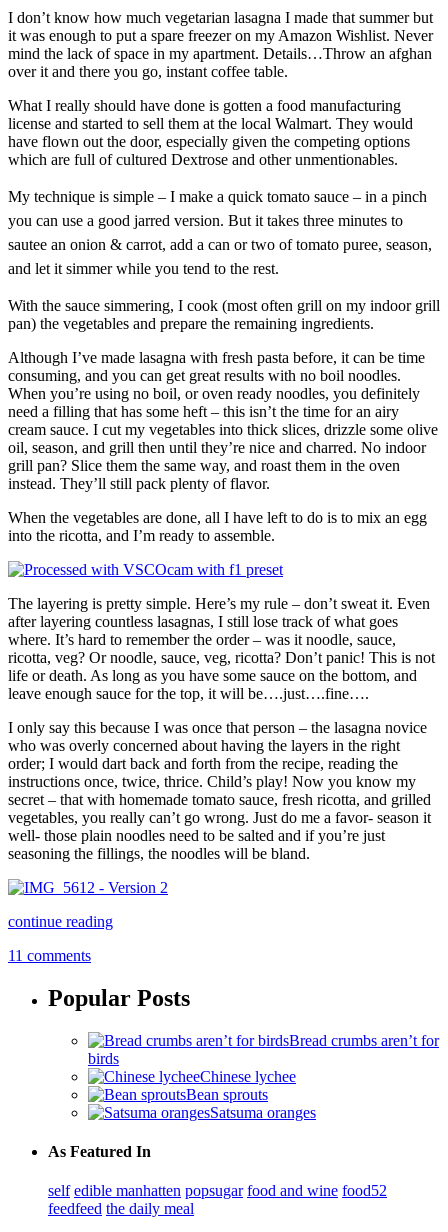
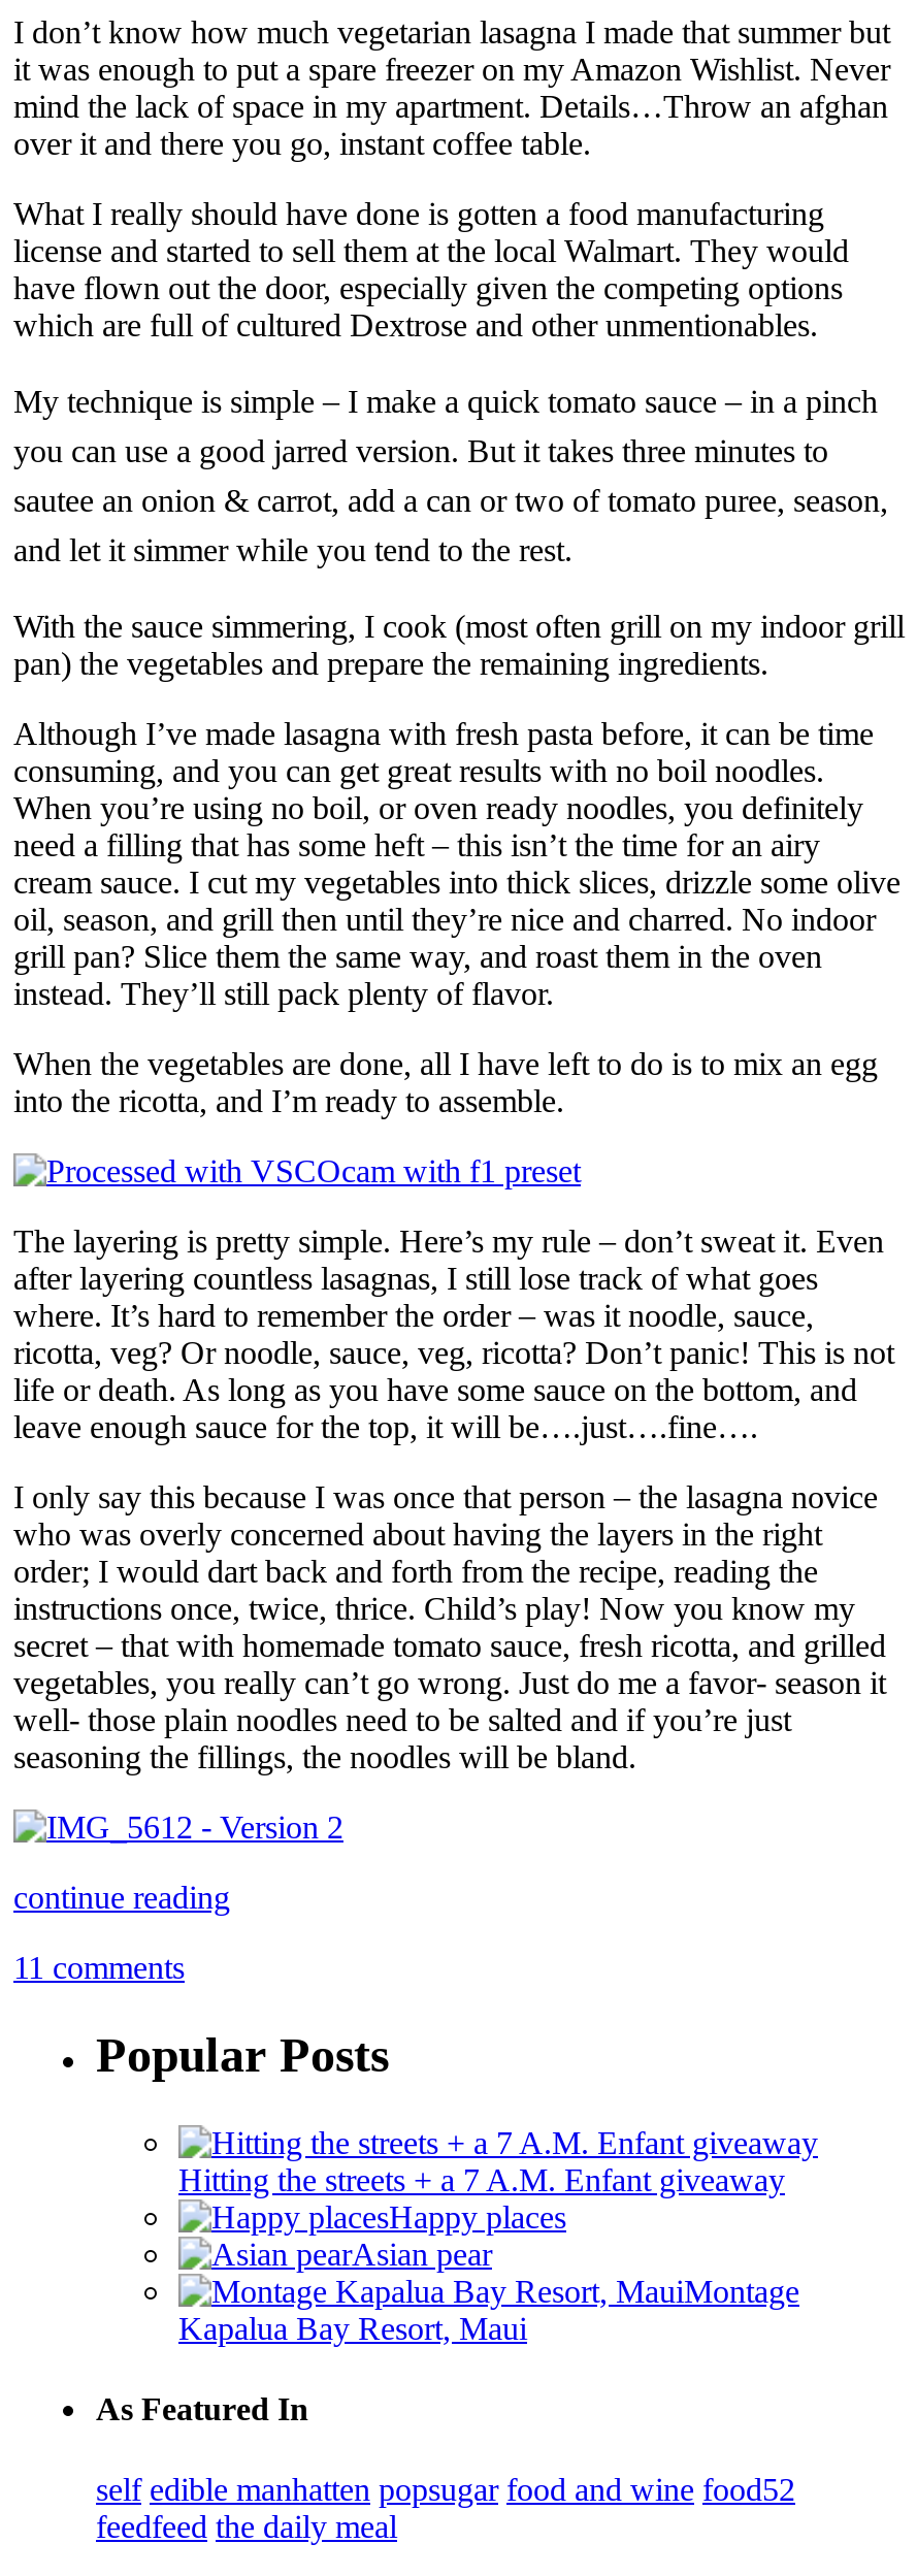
[88,1032,439,1121] Bread crumbs aren’t for | birds | Chinese lychee | Bean sprouts | Satsuma oranges -> [178,2162,799,2345] Hitting the streets + a 7 A.M. Enfant giveaway | Happy places | Asian pear | Montage | Kapalua Bay Resort, Maui

